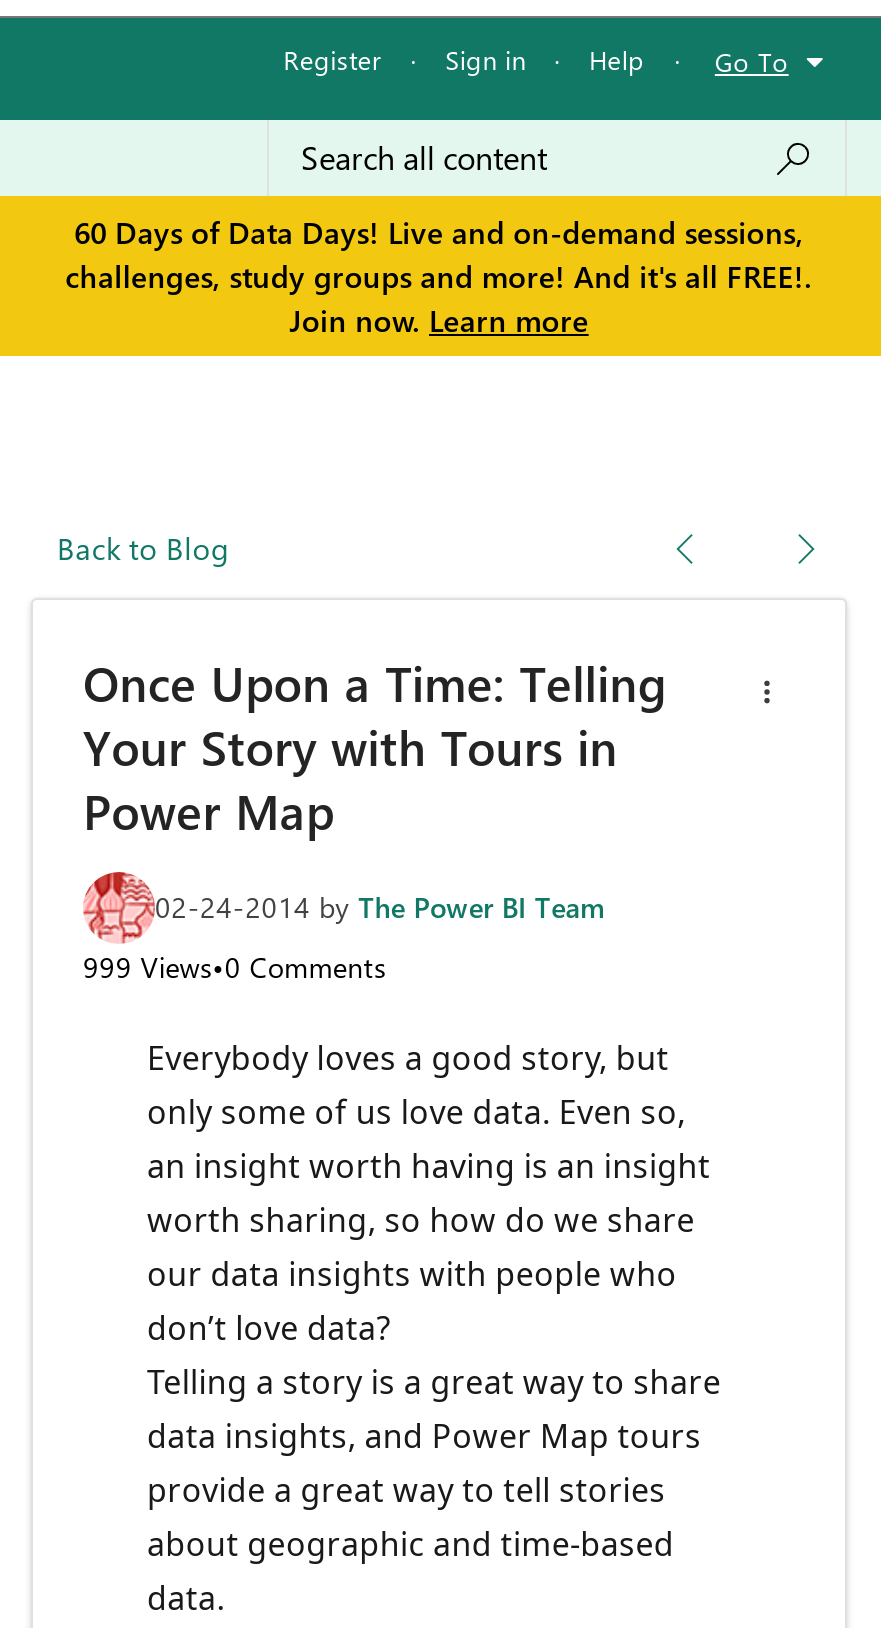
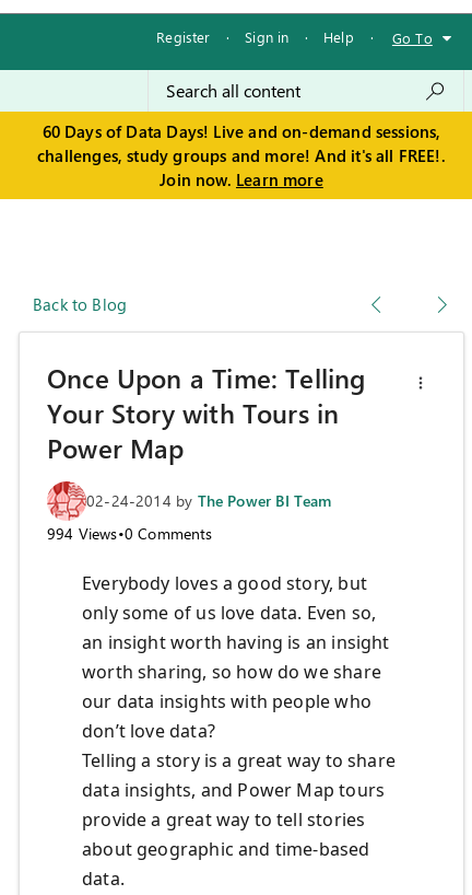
[83,949,386,987] 999 Views•0 Comments -> [47,523,213,544] 994 Views•0 Comments

